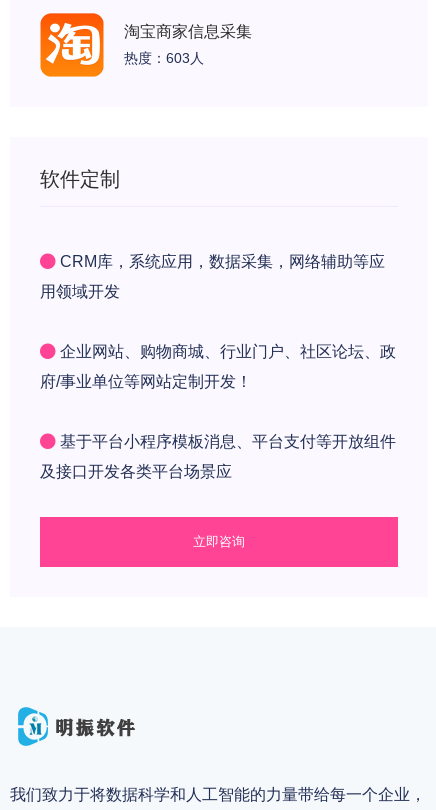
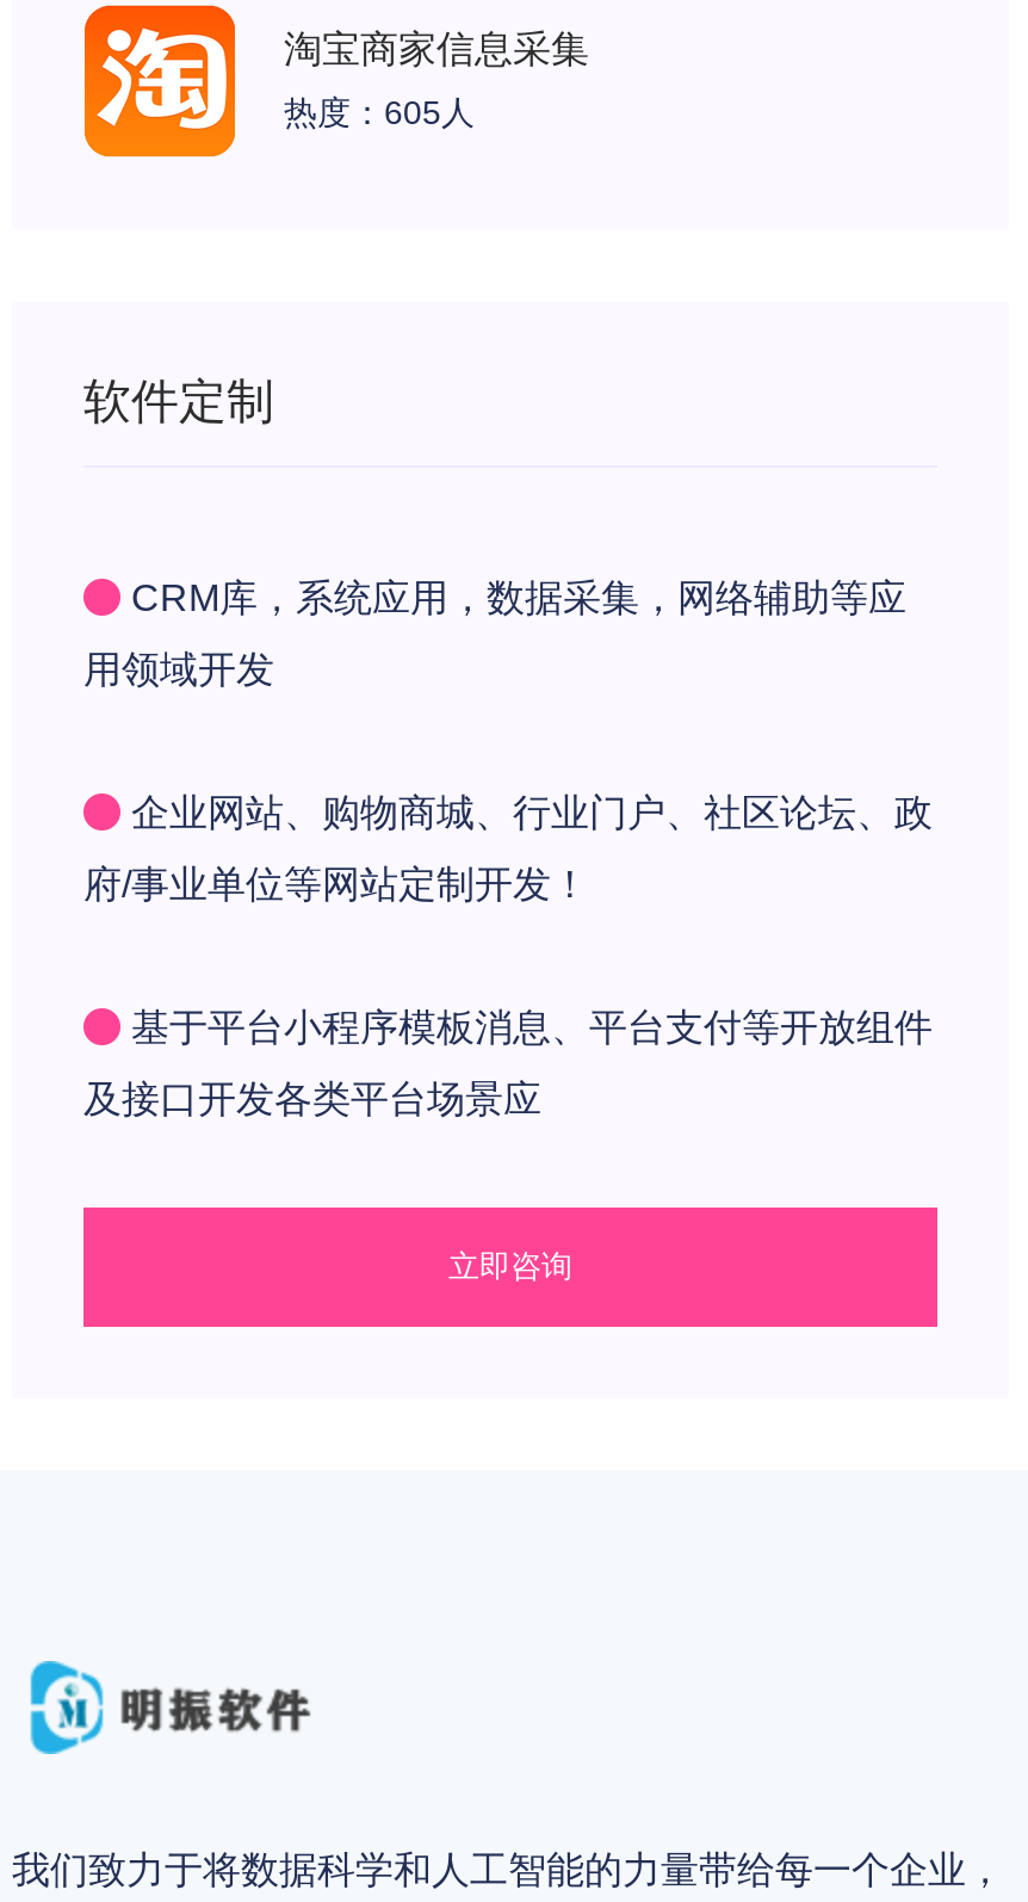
[124,49,204,65] 热度：603人 -> [284,92,475,130] 热度：605人

